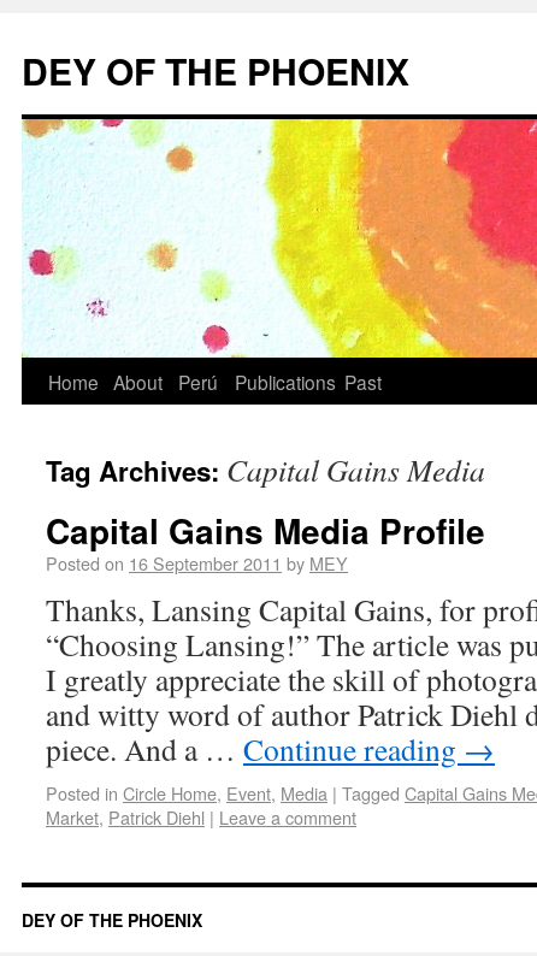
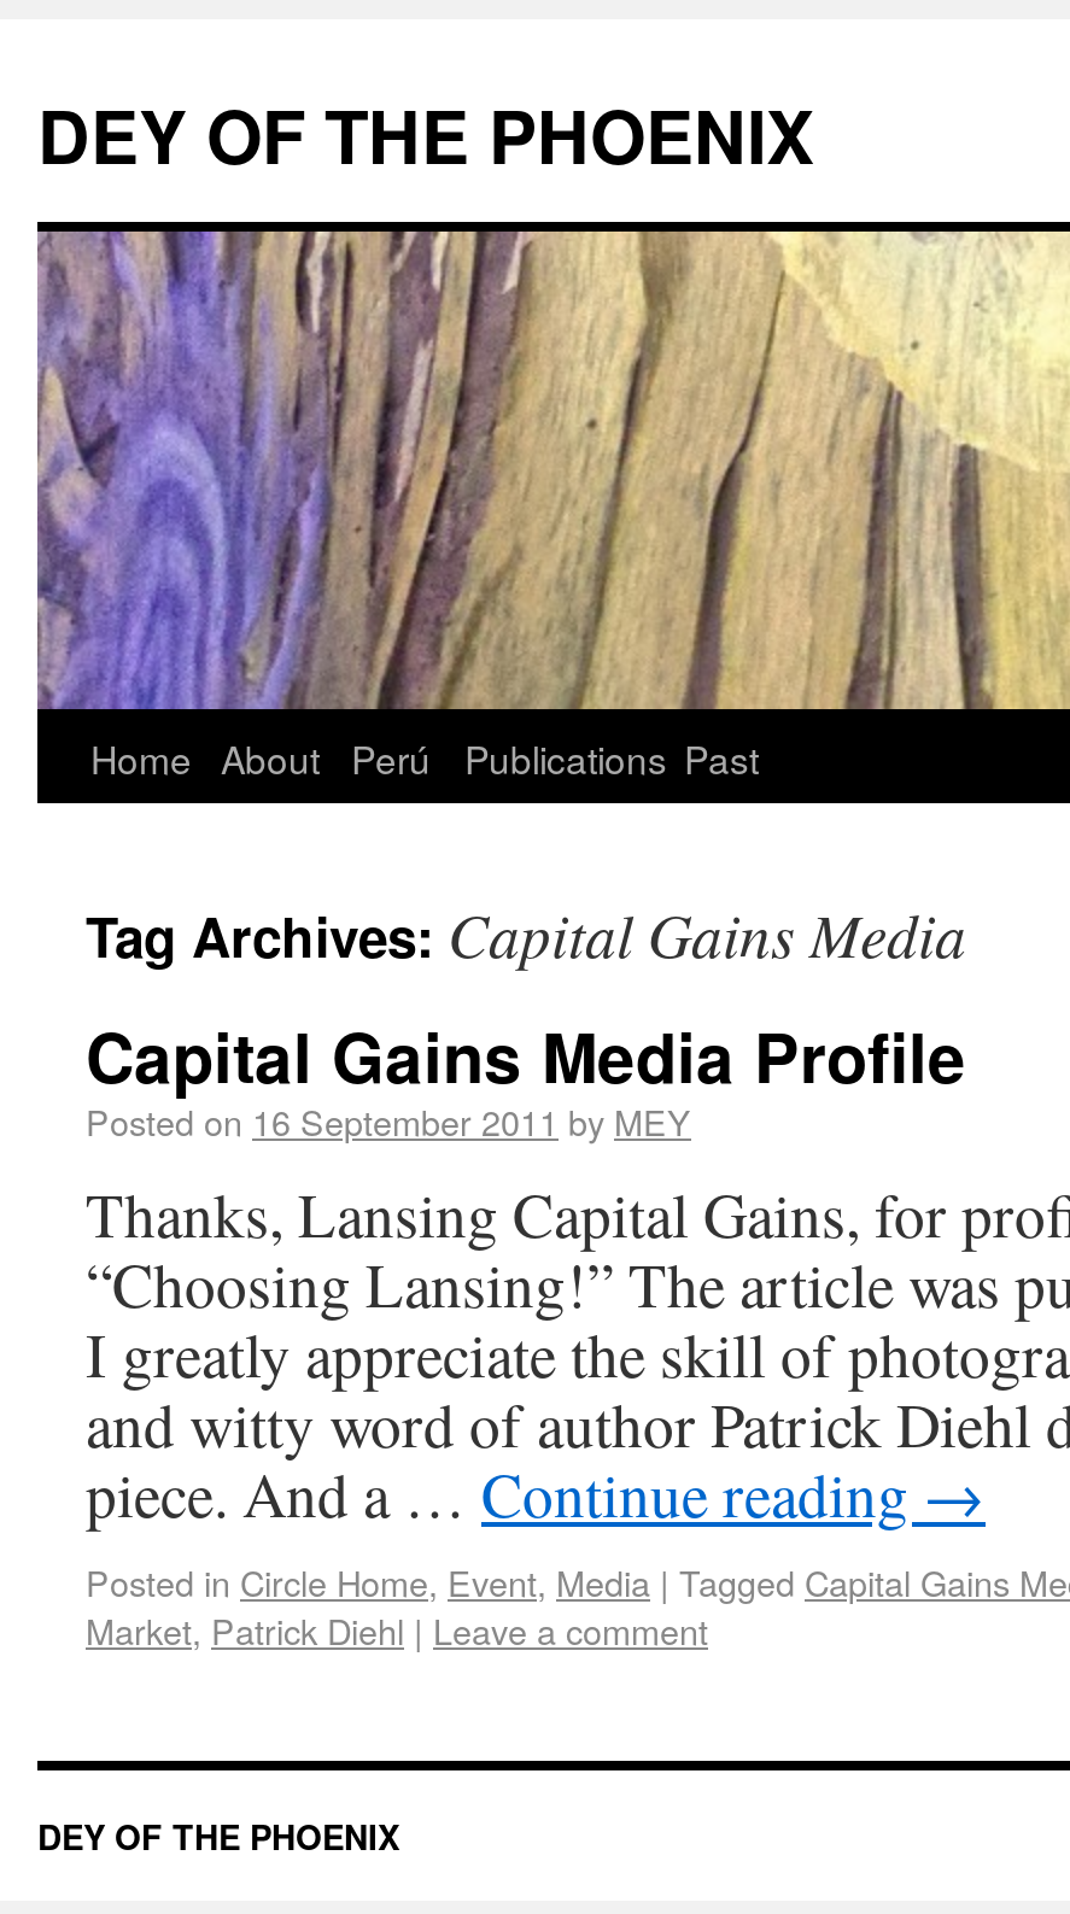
[22,118,533,359] [image] -> [35,229,1063,712] [image]

